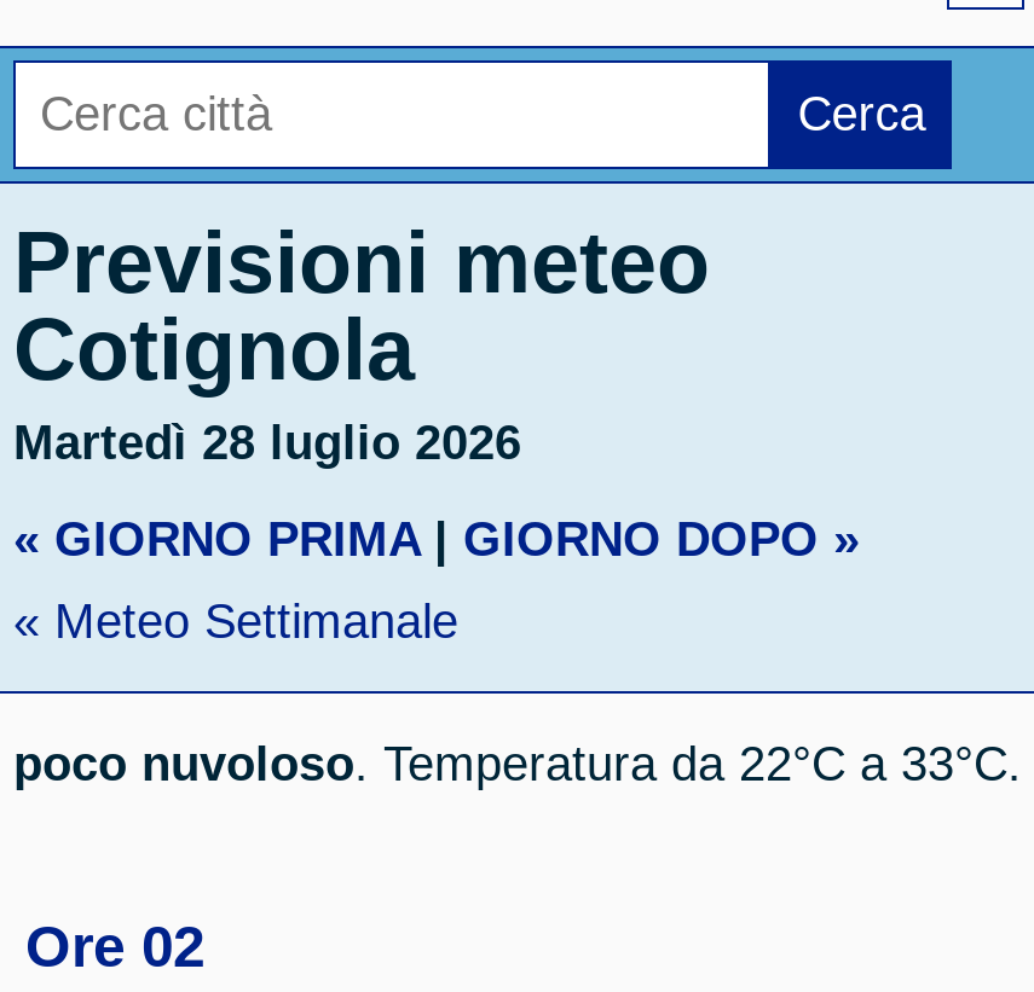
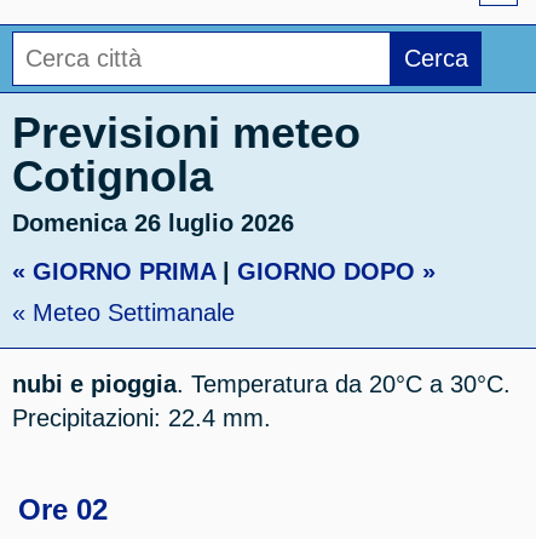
[13,416,521,469] Martedì 28 luglio 2026 -> [12,210,294,236] Domenica 26 luglio 2026
[13,737,1022,790] poco nuvoloso. Temperatura da 22°C a 33°C. -> [12,371,511,431] nubi e pioggia. Temperatura da 20°C a 30°C. | Precipitazioni: 22.4 mm.

